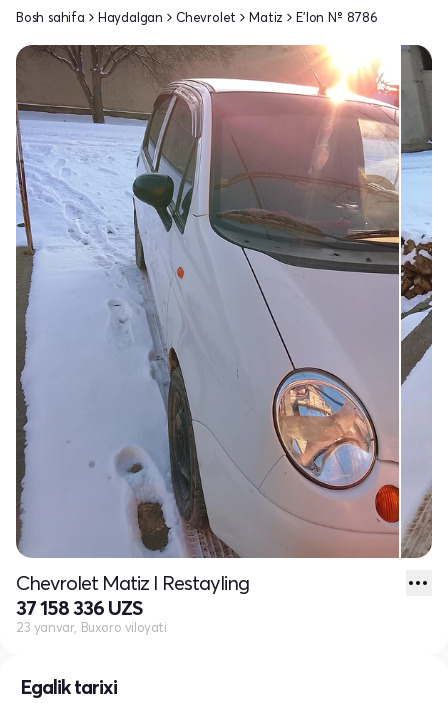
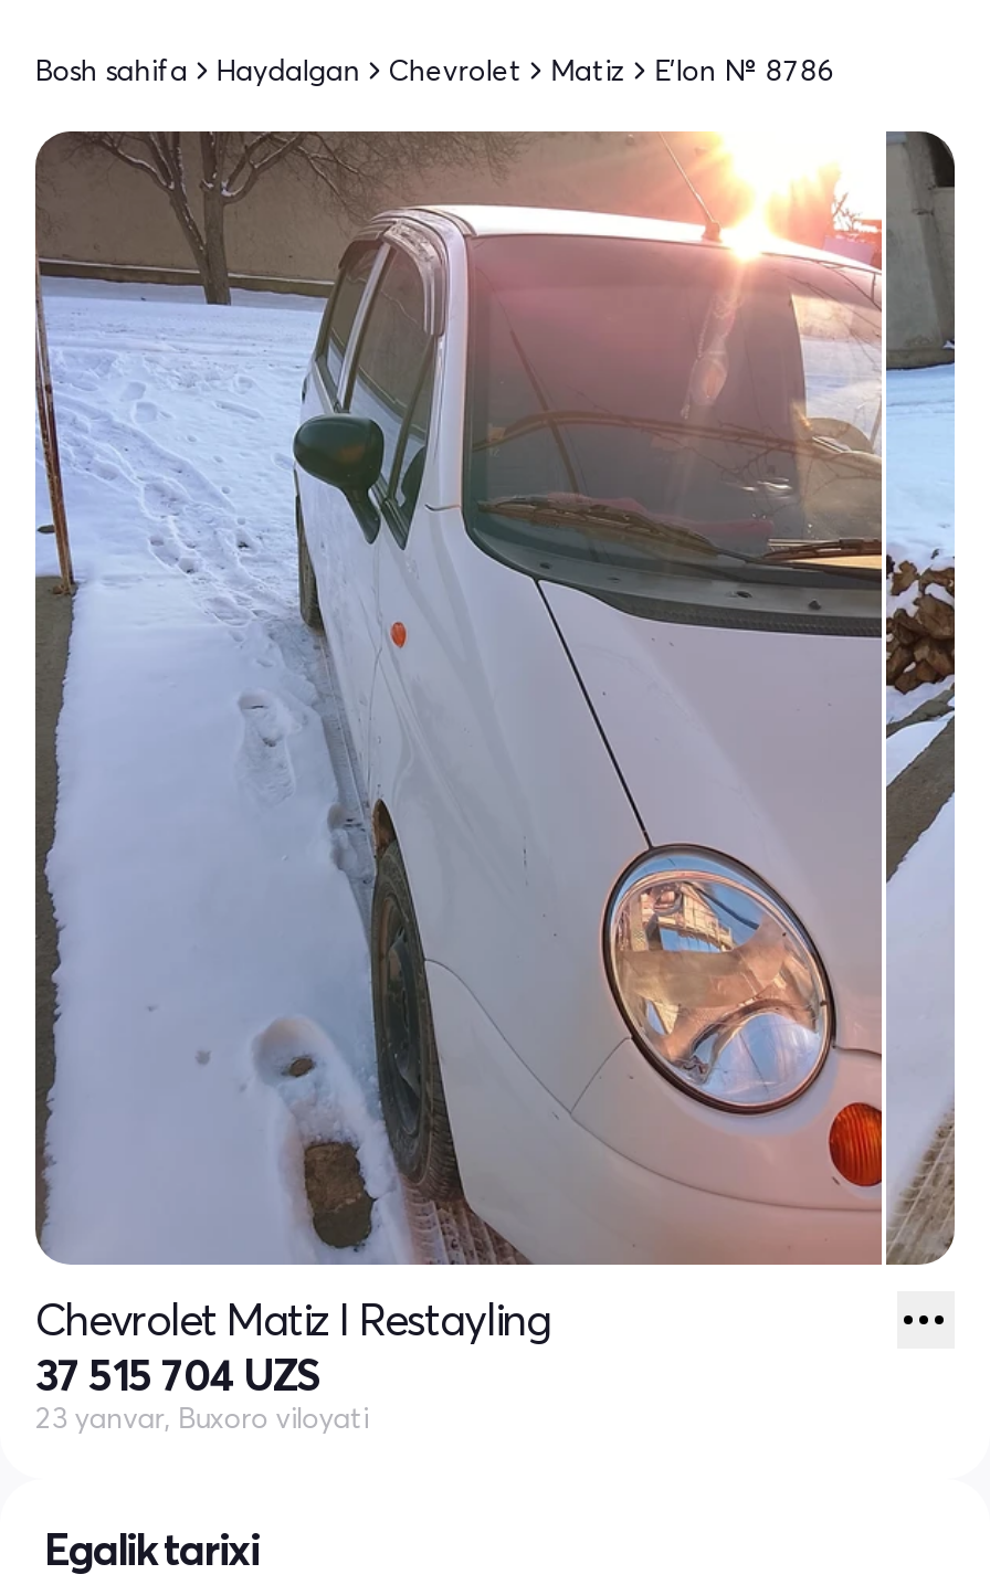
[16,595,142,620] 37 158 336 UZS -> [35,1346,318,1401] 37 515 704 UZS

